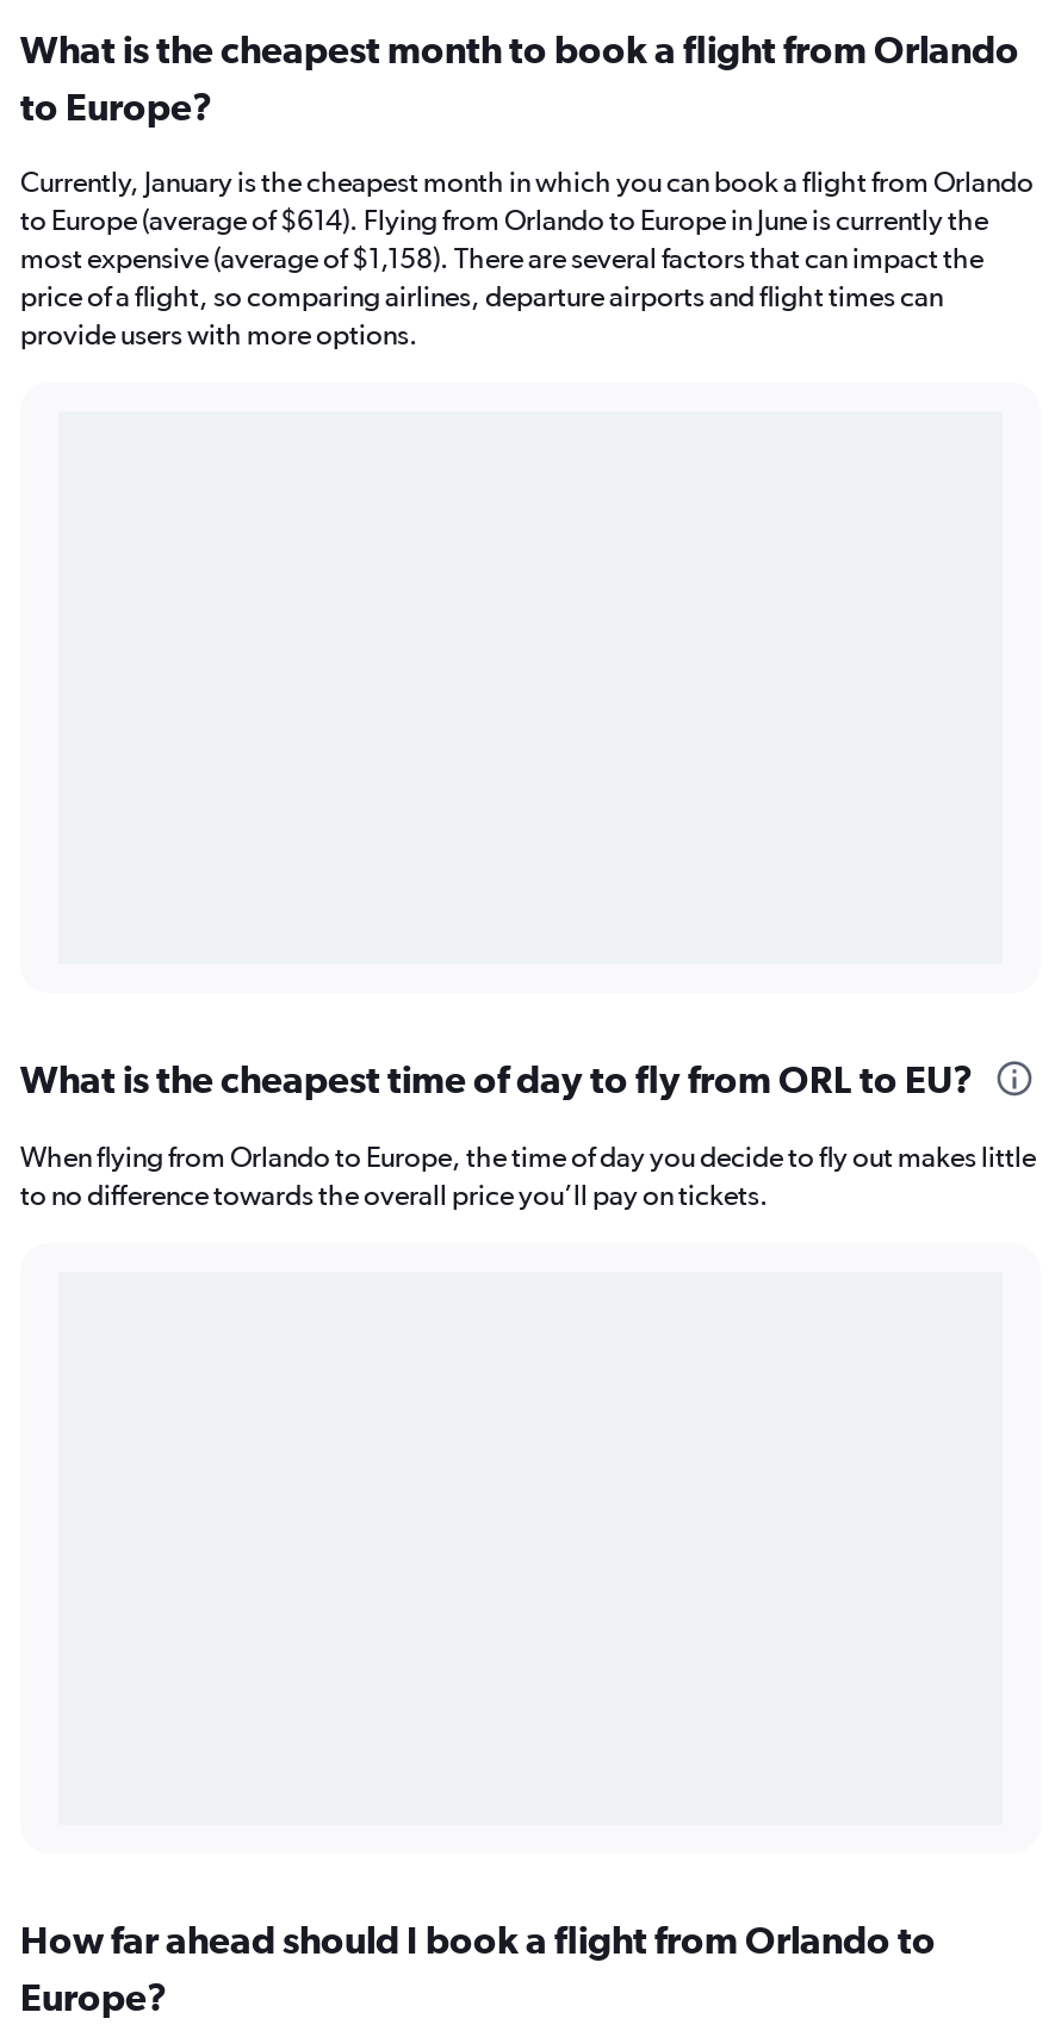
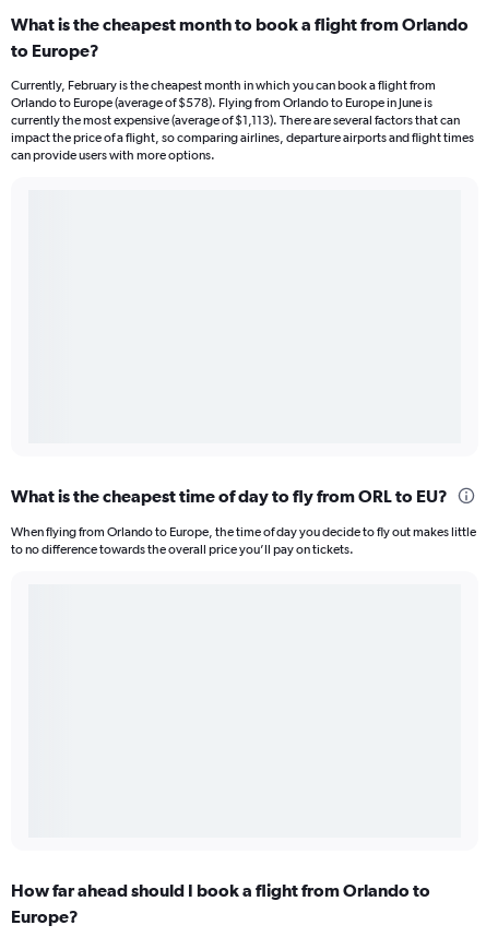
[20,166,1034,352] Currently, January is the cheapest month in which you can book a flight from Orlando | to Europe (average of $614). Flying from Orlando to Europe in June is currently the | most expensive (average of $1,158). There are several factors that can impact the | price of a flight, so comparing airlines, departure airports and flight times can | provide users with more options. -> [11,78,474,163] Currently, February is the cheapest month in which you can book a flight from | Orlando to Europe (average of $578). Flying from Orlando to Europe in June is | currently the most expensive (average of $1,113). There are several factors that can | impact the price of a flight, so comparing airlines, departure airports and flight times | can provide users with more options.

